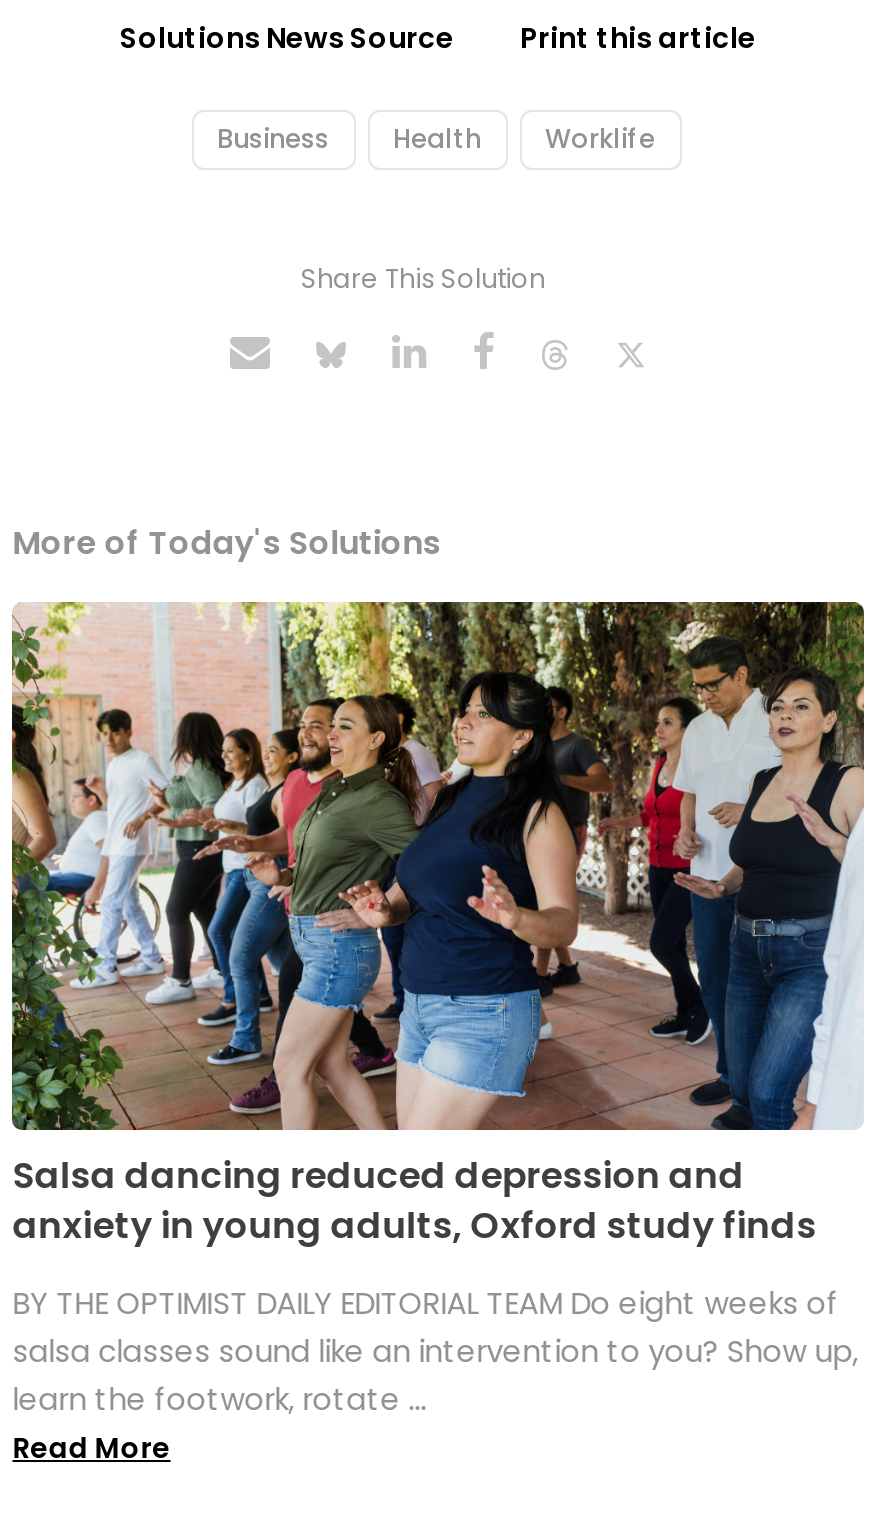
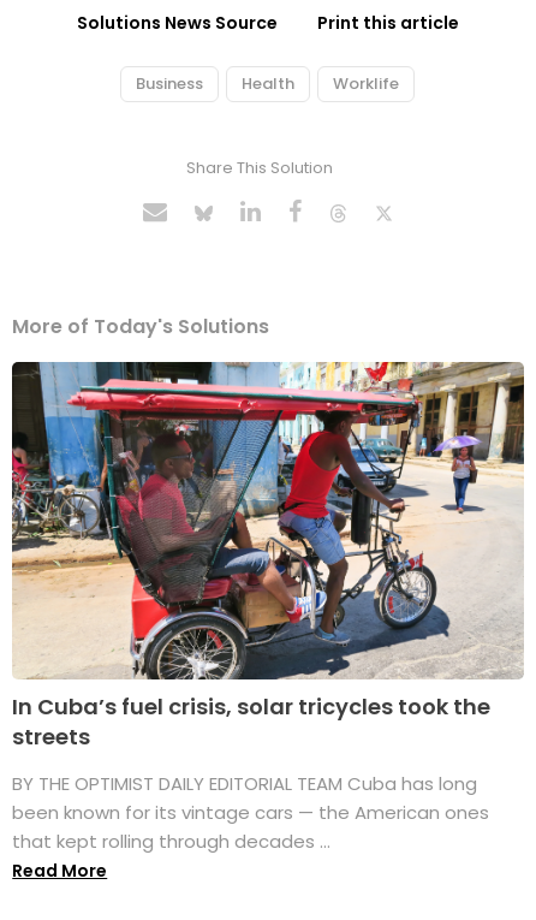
[10,600,866,1250] [image] | Salsa dancing reduced depression and | anxiety in young adults, Oxford study finds -> [11,361,524,751] [image] | In Cuba’s fuel crisis, solar tricycles took the | streets
[12,1282,858,1420] BY THE OPTIMIST DAILY EDITORIAL TEAM Do eight weeks of | salsa classes sound like an intervention to you? Show up, | learn the footwork, rotate ... -> [12,771,489,854] BY THE OPTIMIST DAILY EDITORIAL TEAM Cuba has long | been known for its vintage cars — the American ones | that kept rolling through decades ...

